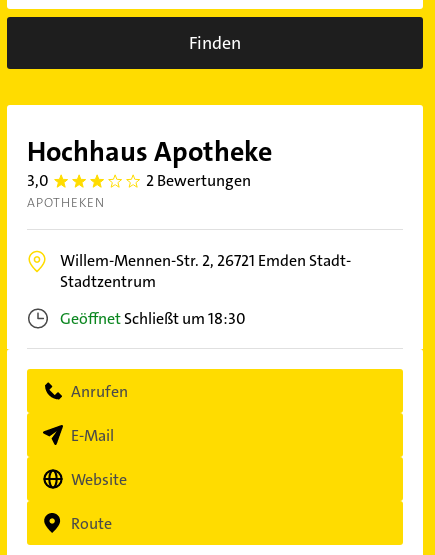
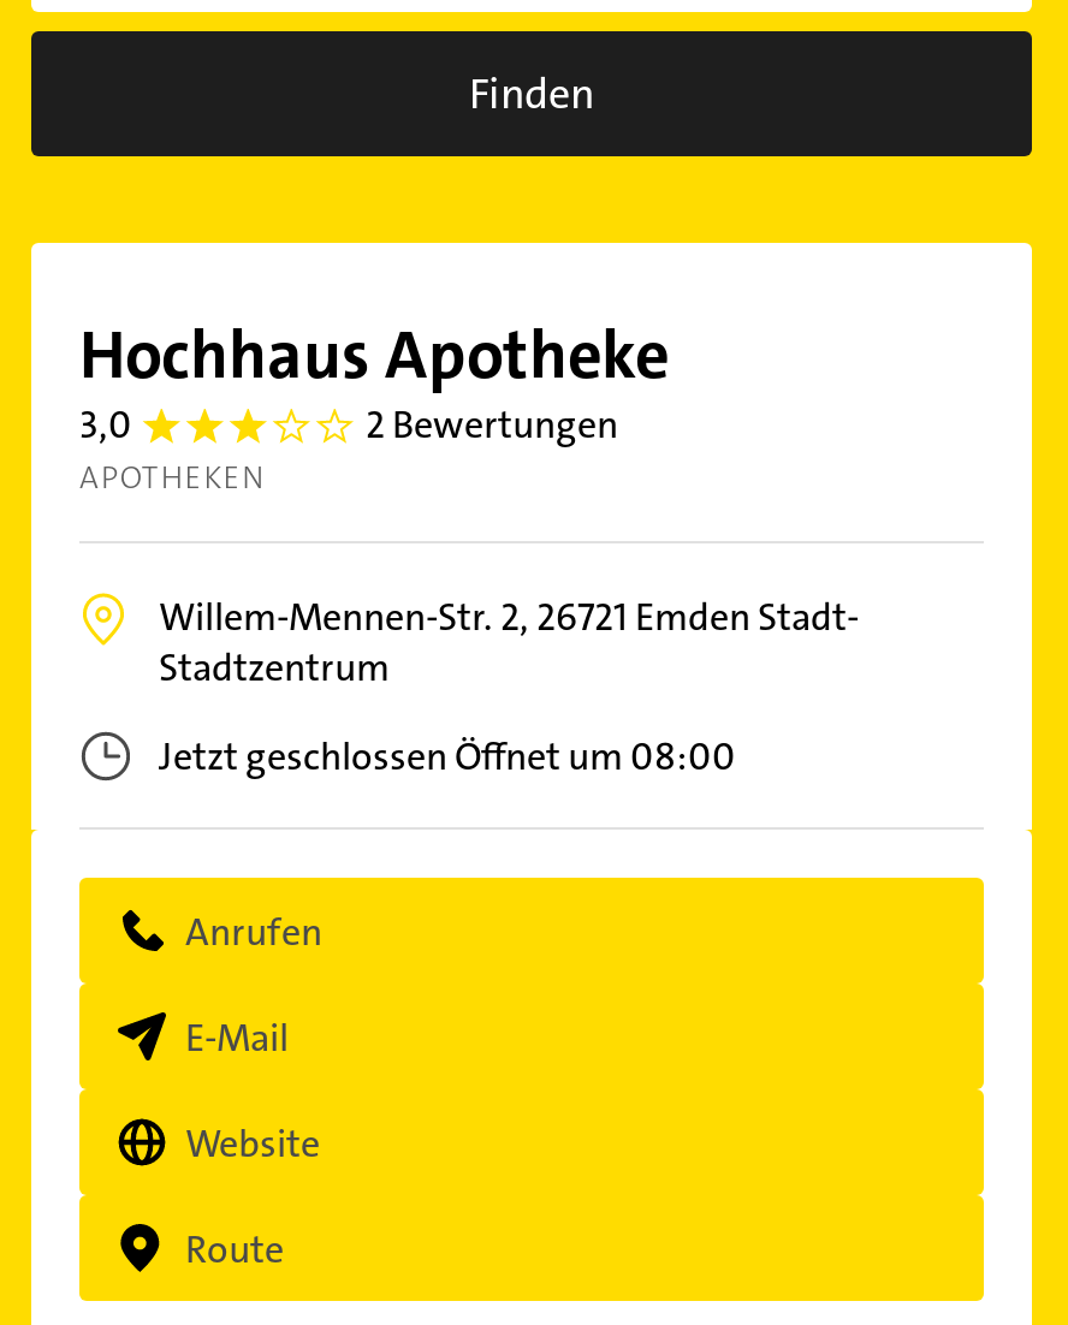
[60,308,246,329] Geöffnet Schließt um 18:30 -> [159,731,736,782] Jetzt geschlossen Öffnet um 08:00

